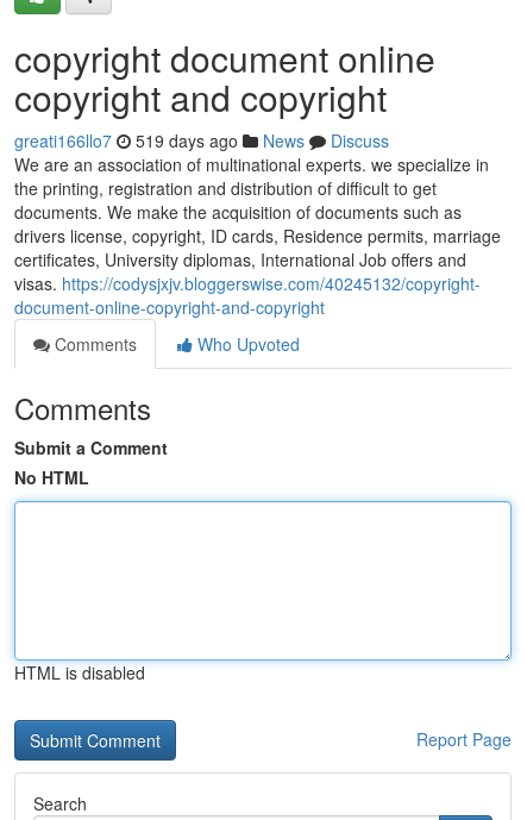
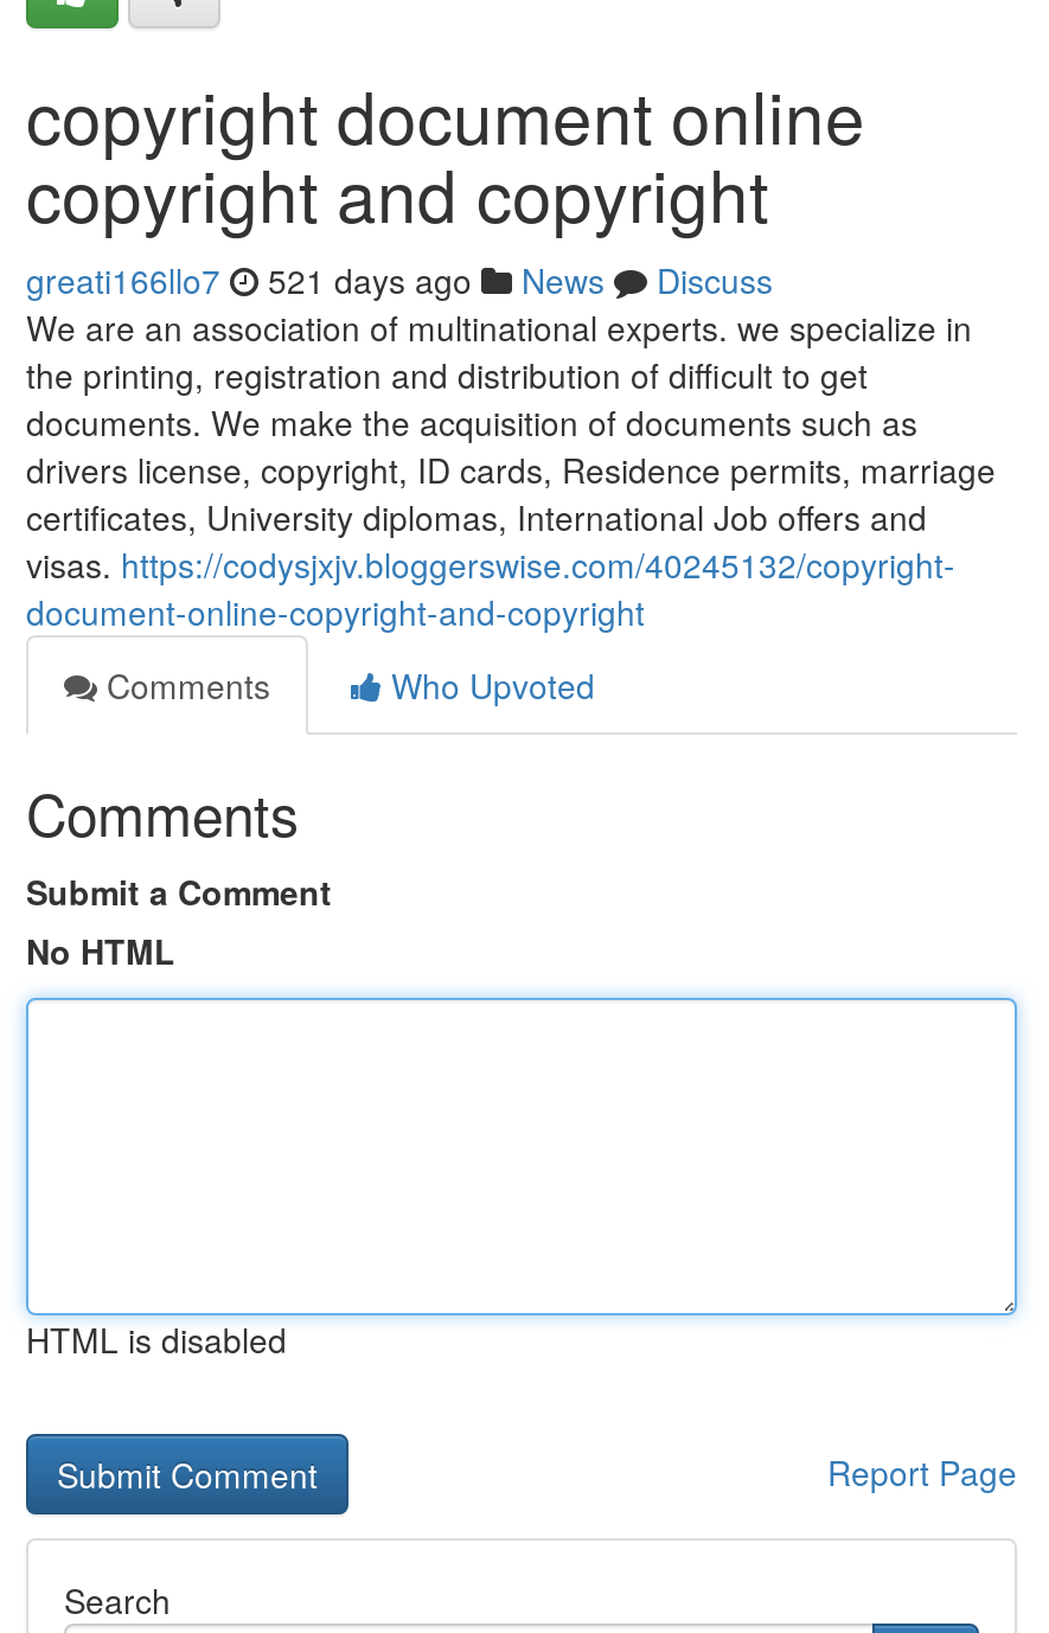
[14,129,389,152] greati166llo7 519 days ago News Discuss -> [26,256,773,303] greati166llo7 521 days ago News Discuss

